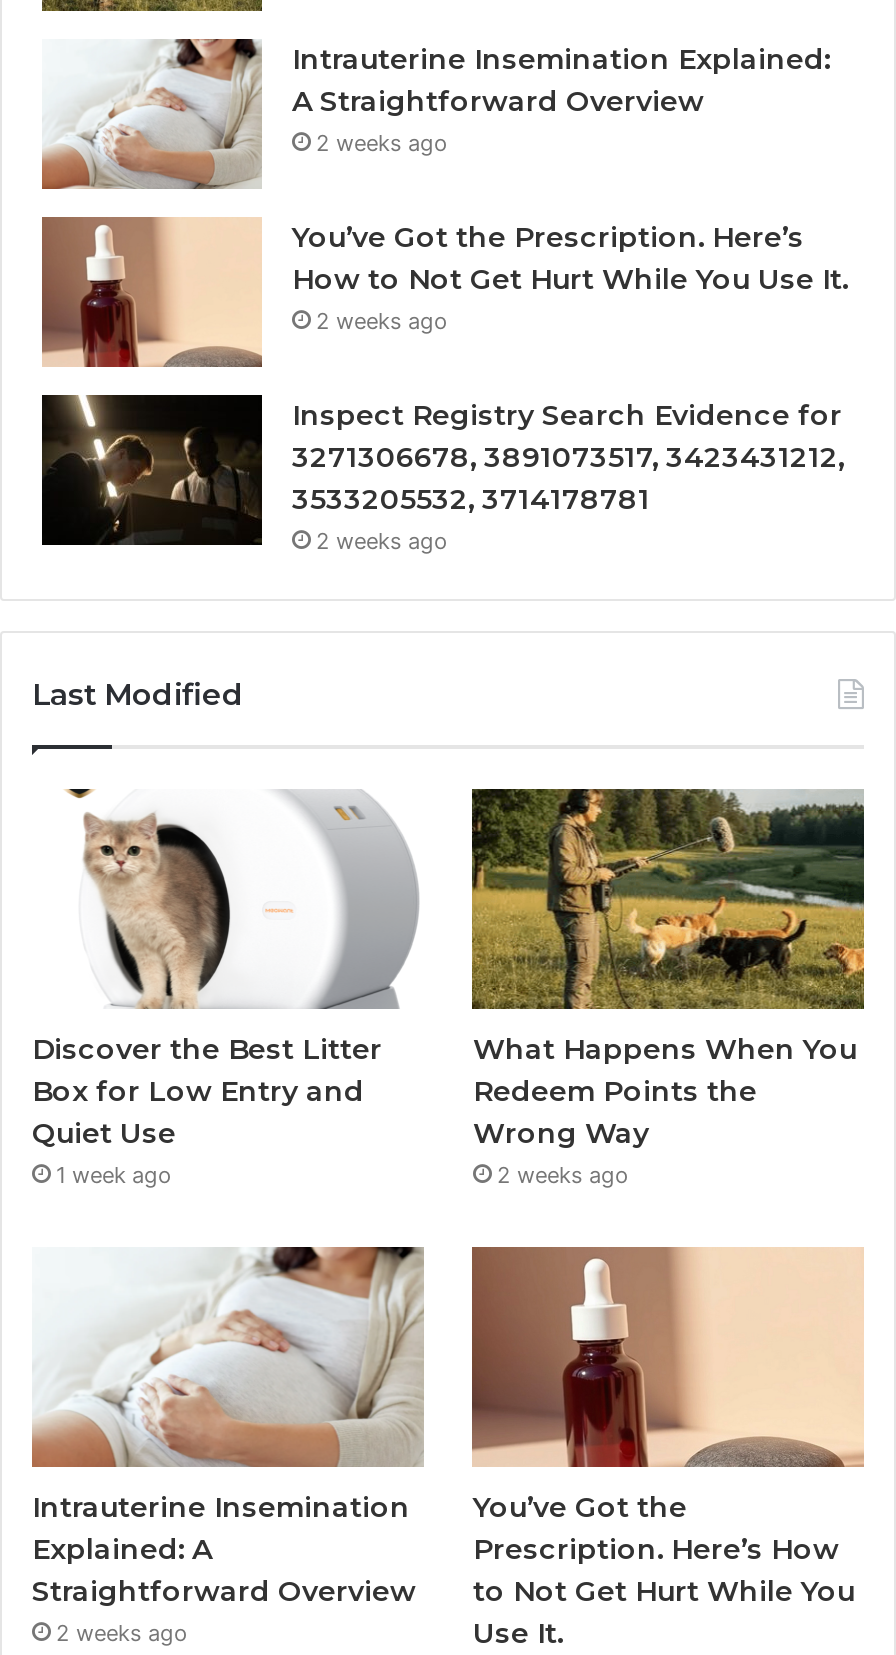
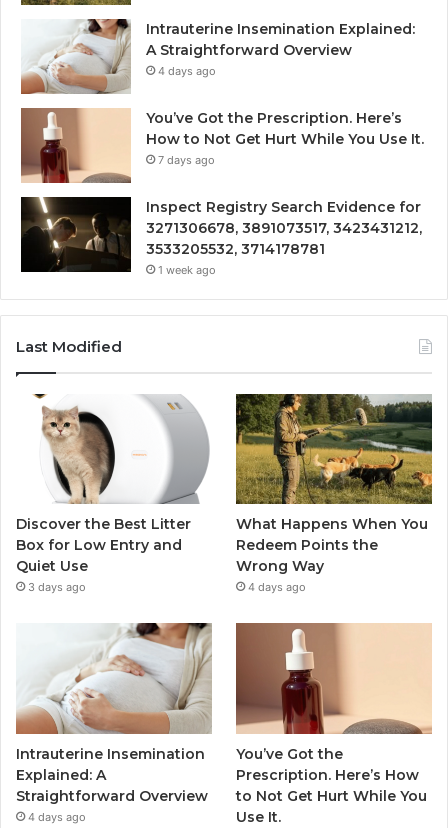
[316,128,448,156] 2 weeks ago -> [158,64,216,78] 4 days ago
[316,306,448,334] 2 weeks ago -> [158,153,215,167] 7 days ago
[316,526,448,554] 2 weeks ago -> [158,263,216,277] 1 week ago
[56,1161,172,1189] 1 week ago -> [28,580,86,594] 3 days ago
[497,1161,629,1189] 2 weeks ago -> [248,580,306,594] 4 days ago
[56,1619,188,1647] 2 weeks ago -> [28,810,86,824] 4 days ago

